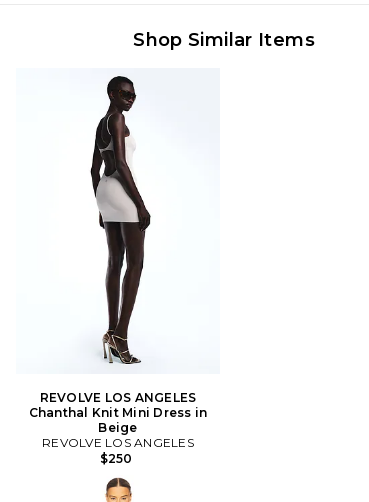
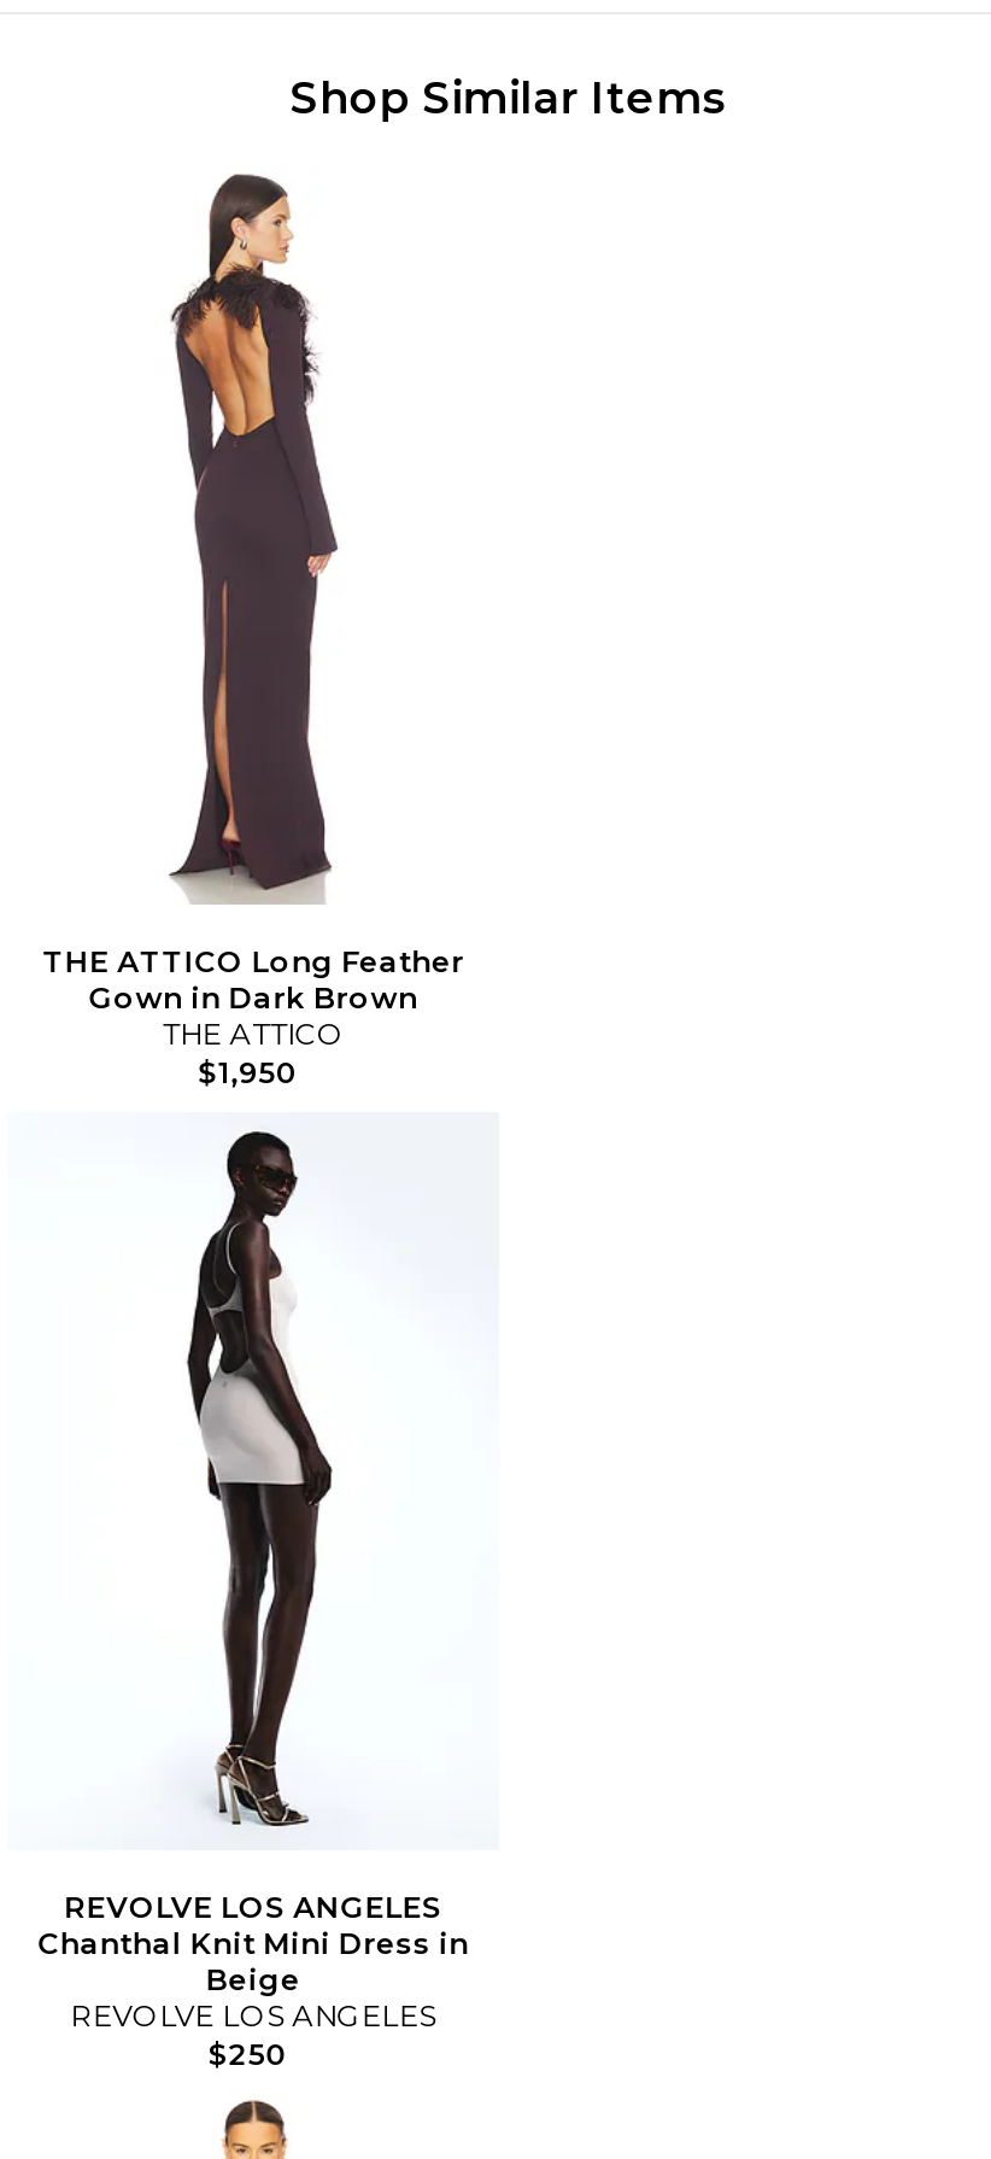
none -> [42,171,464,1090] [image] | THE ATTICO Long Feather | Gown in Dark Brown | THE ATTICO | $1,950

